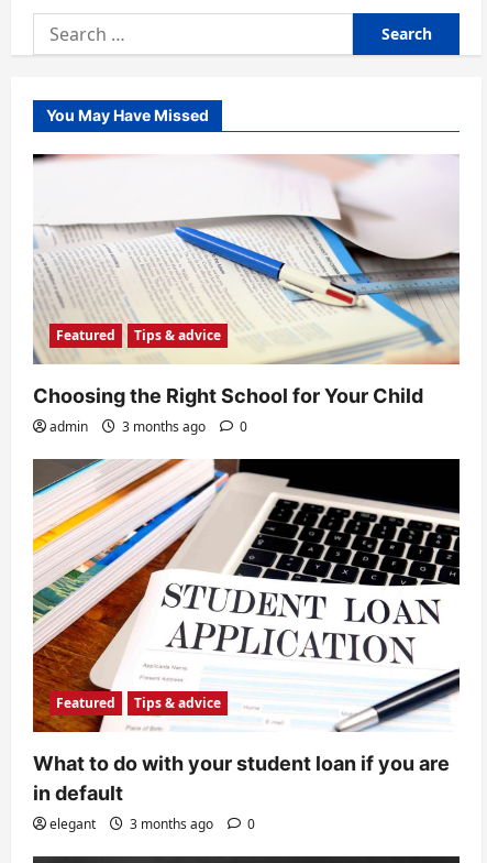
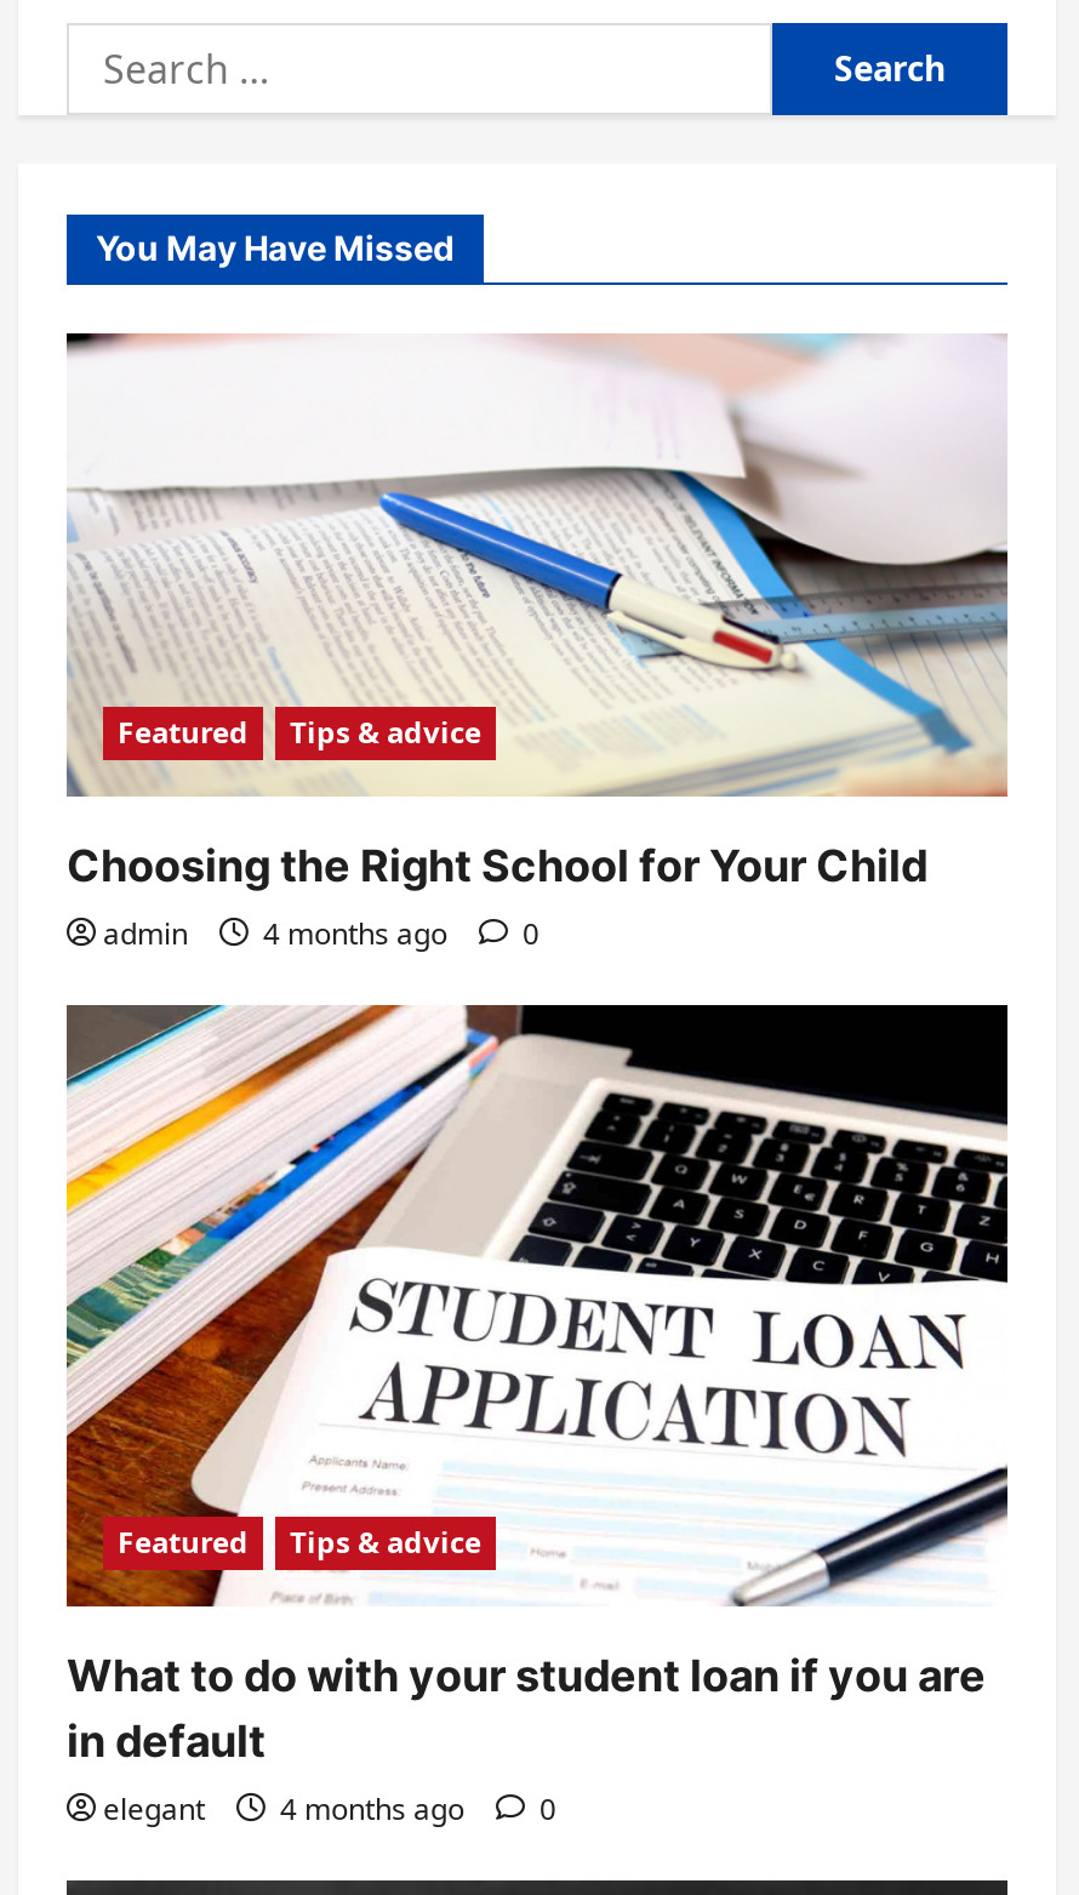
[49,417,247,435] admin 3 months ago 0 -> [103,912,539,953] admin 4 months ago 0
[49,815,255,834] elegant 3 months ago 0 -> [103,1789,556,1830] elegant 4 months ago 0

